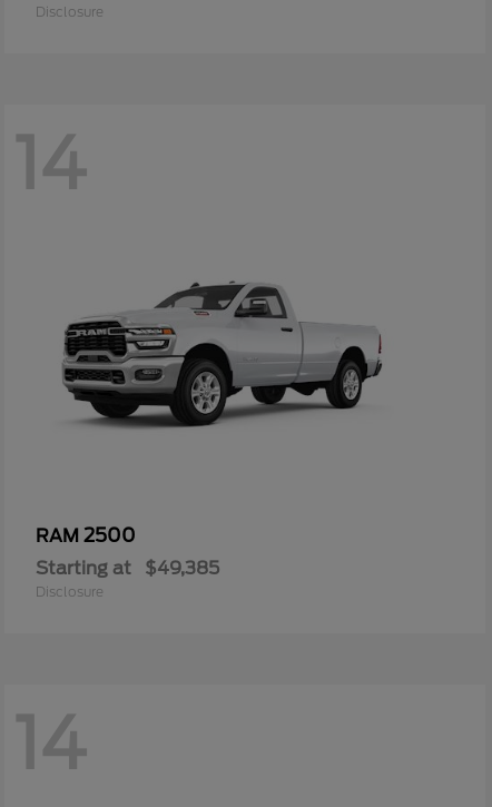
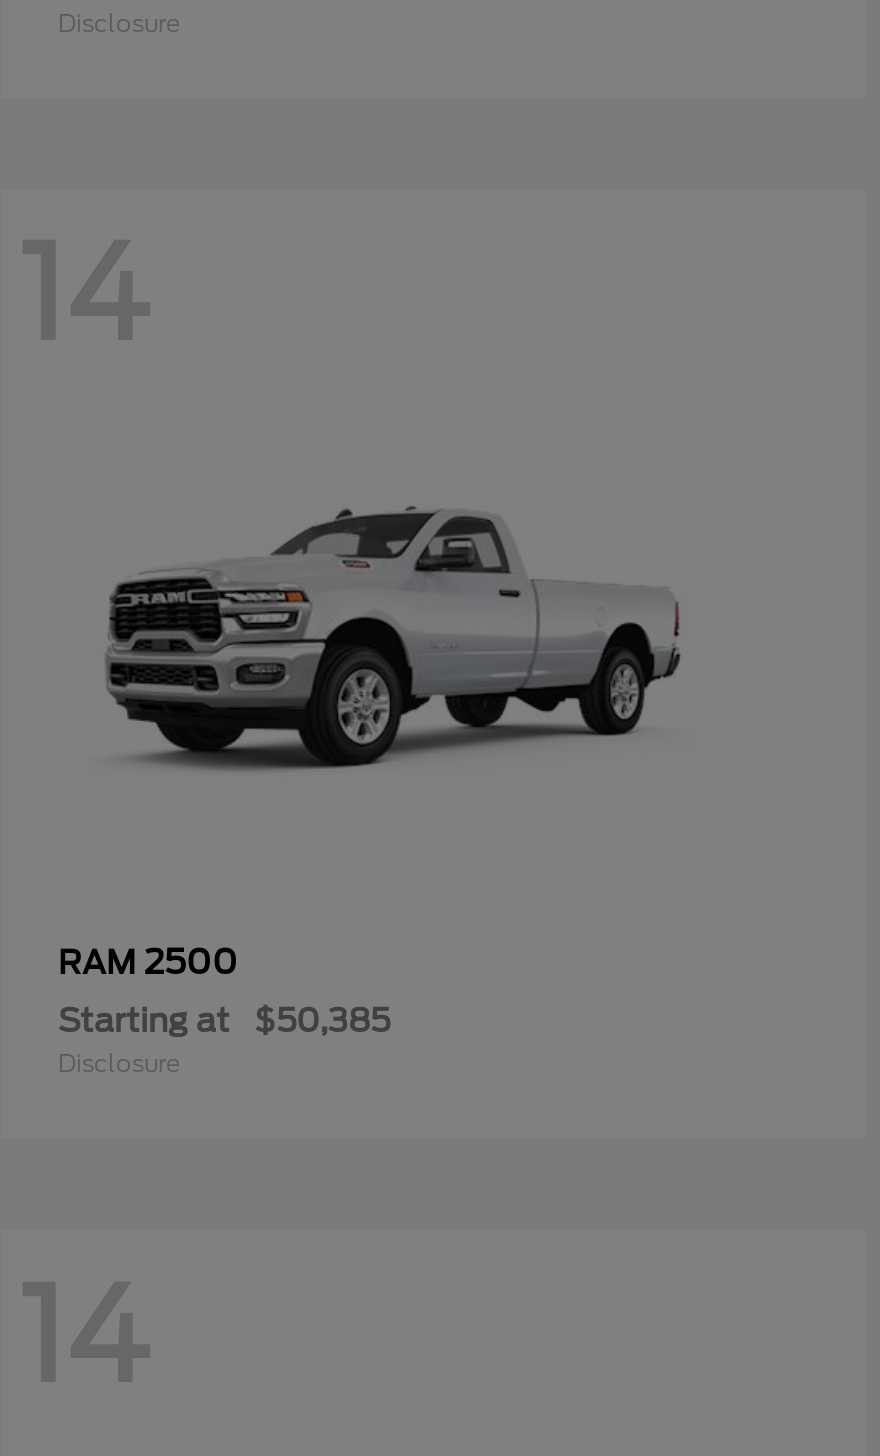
[36,558,219,579] Starting at $49,385 -> [58,1002,390,1040] Starting at $50,385

